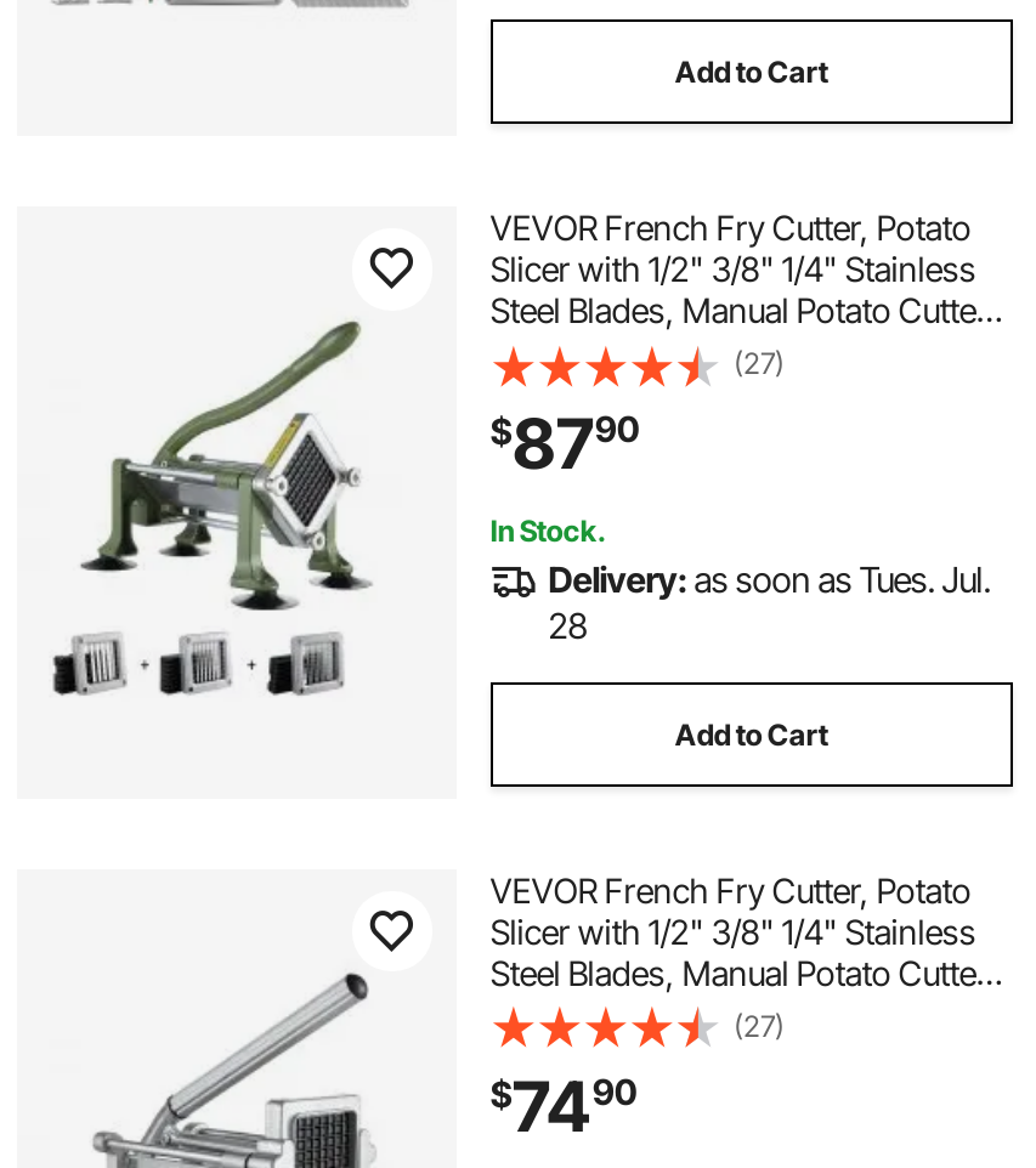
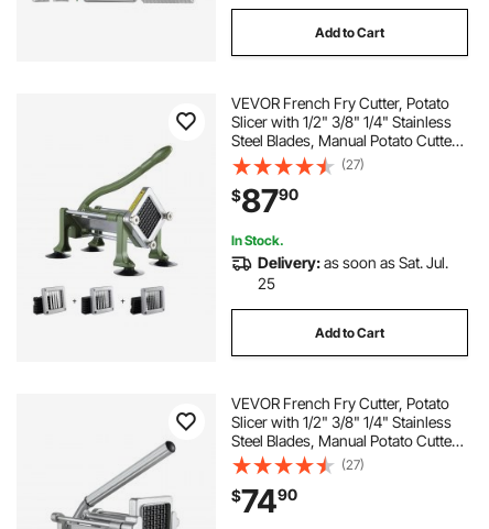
[548,558,990,599] Delivery: as soon as Tues. Jul. -> [257,253,448,271] Delivery: as soon as Sat. Jul.
[548,604,587,645] 28 -> [257,274,275,292] 25

